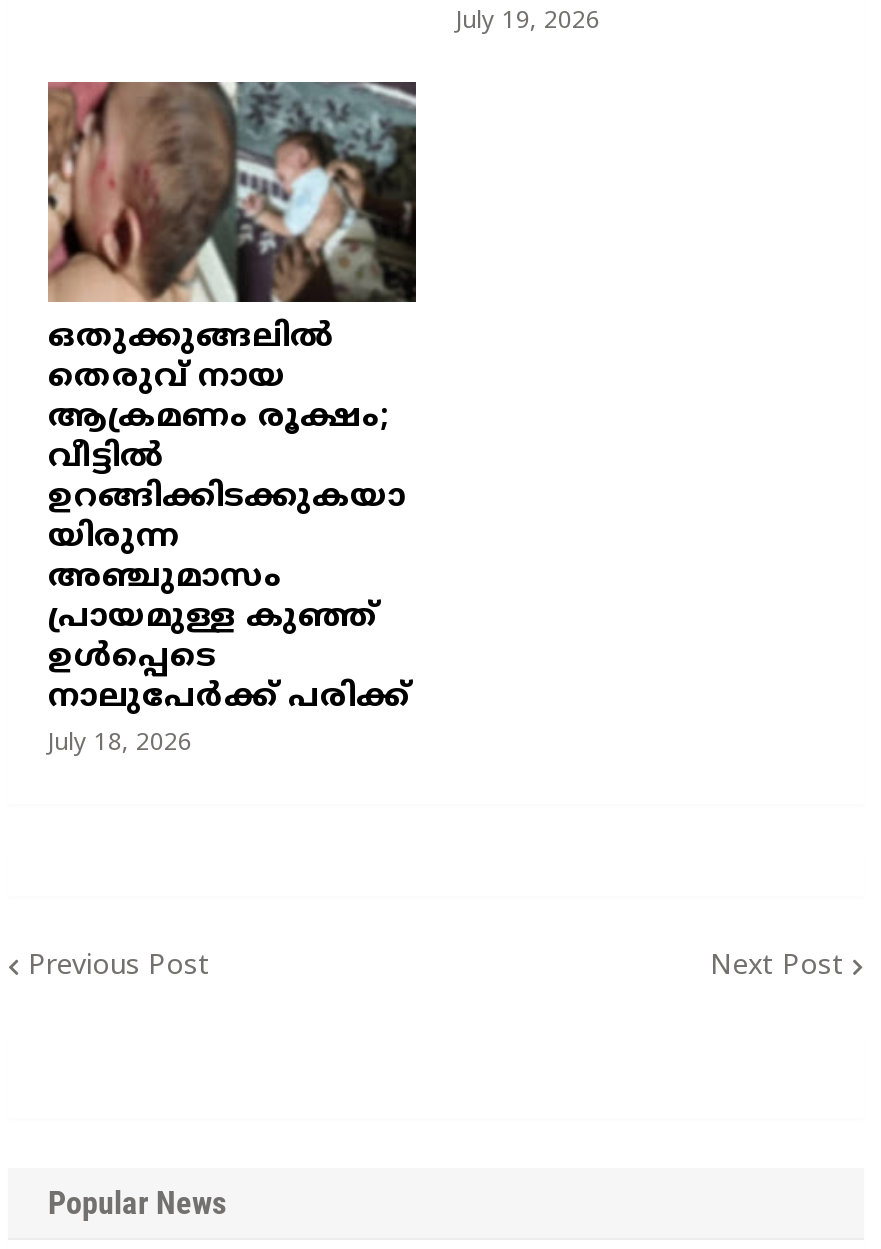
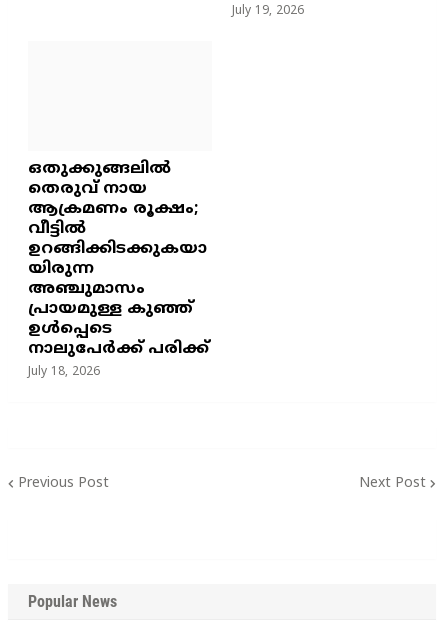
[46,80,418,304] [image] -> none

